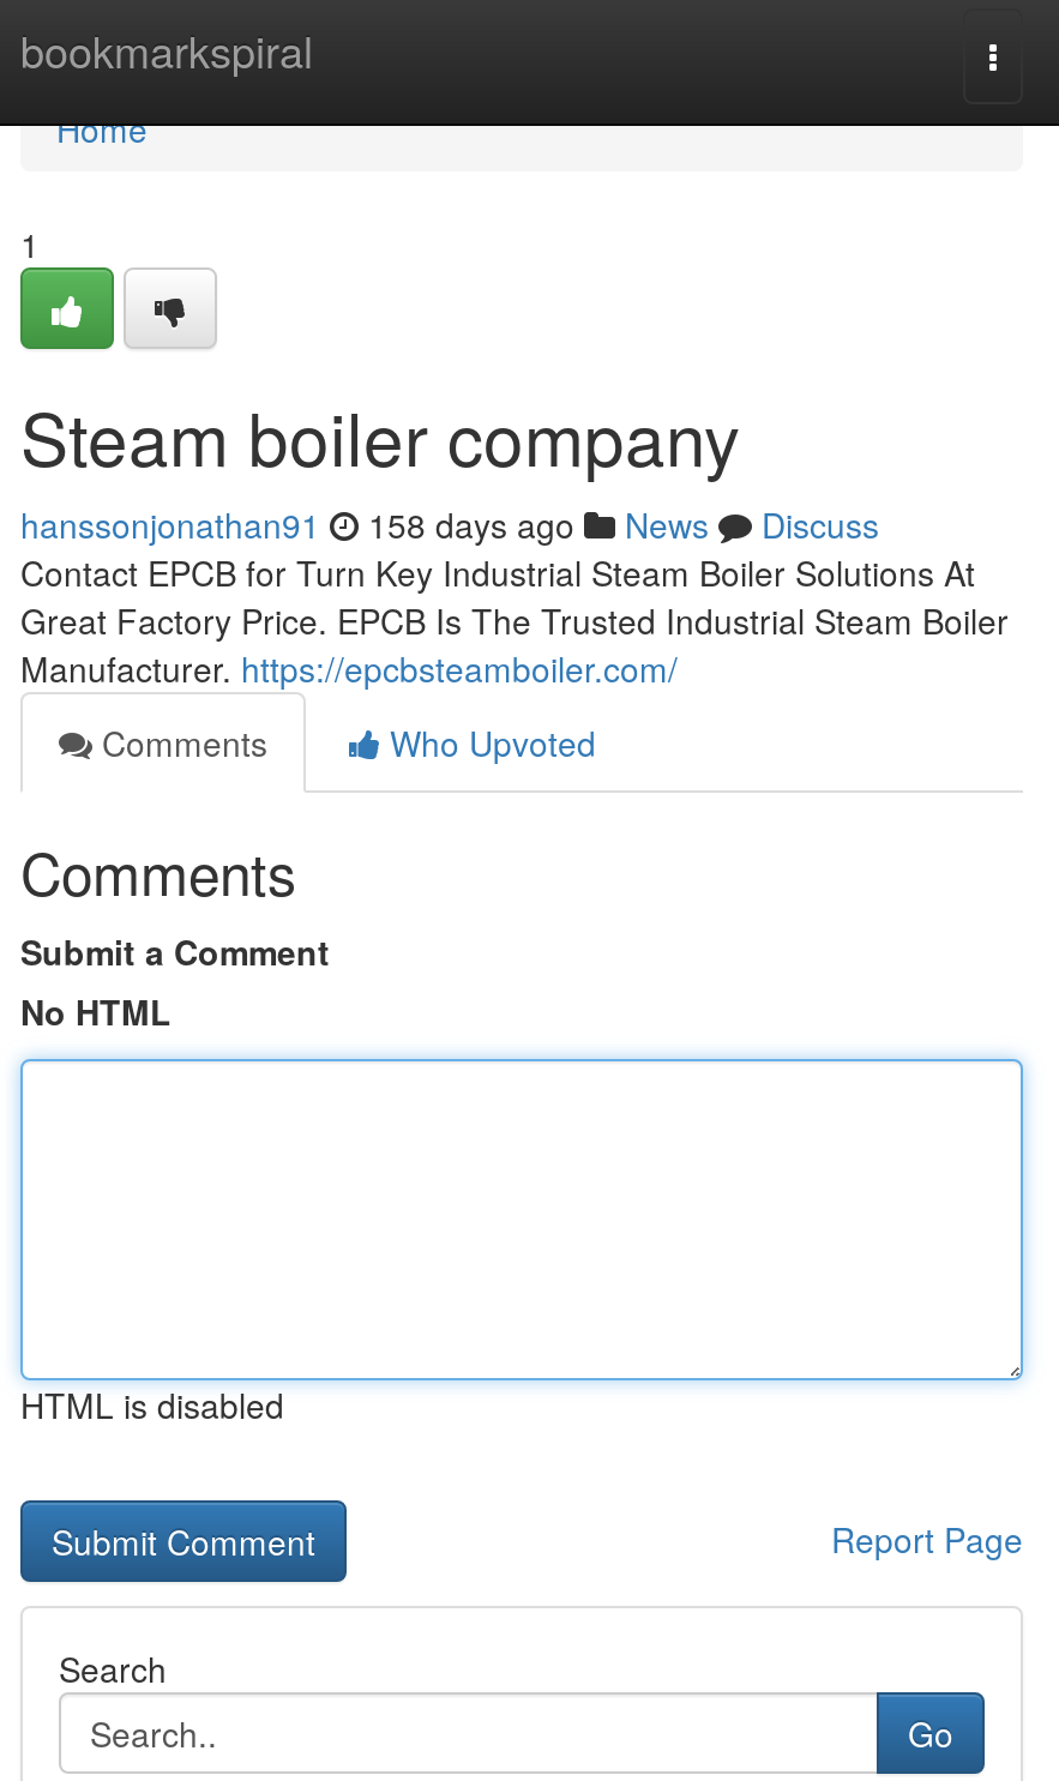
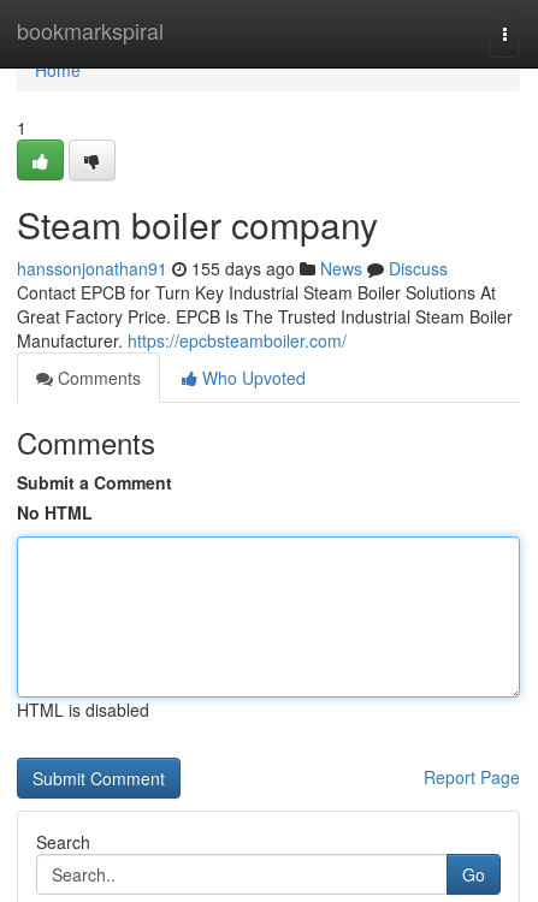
[20,500,879,548] hanssonjonathan91 158 days ago News Discuss -> [17,256,448,280] hanssonjonathan91 155 days ago News Discuss

